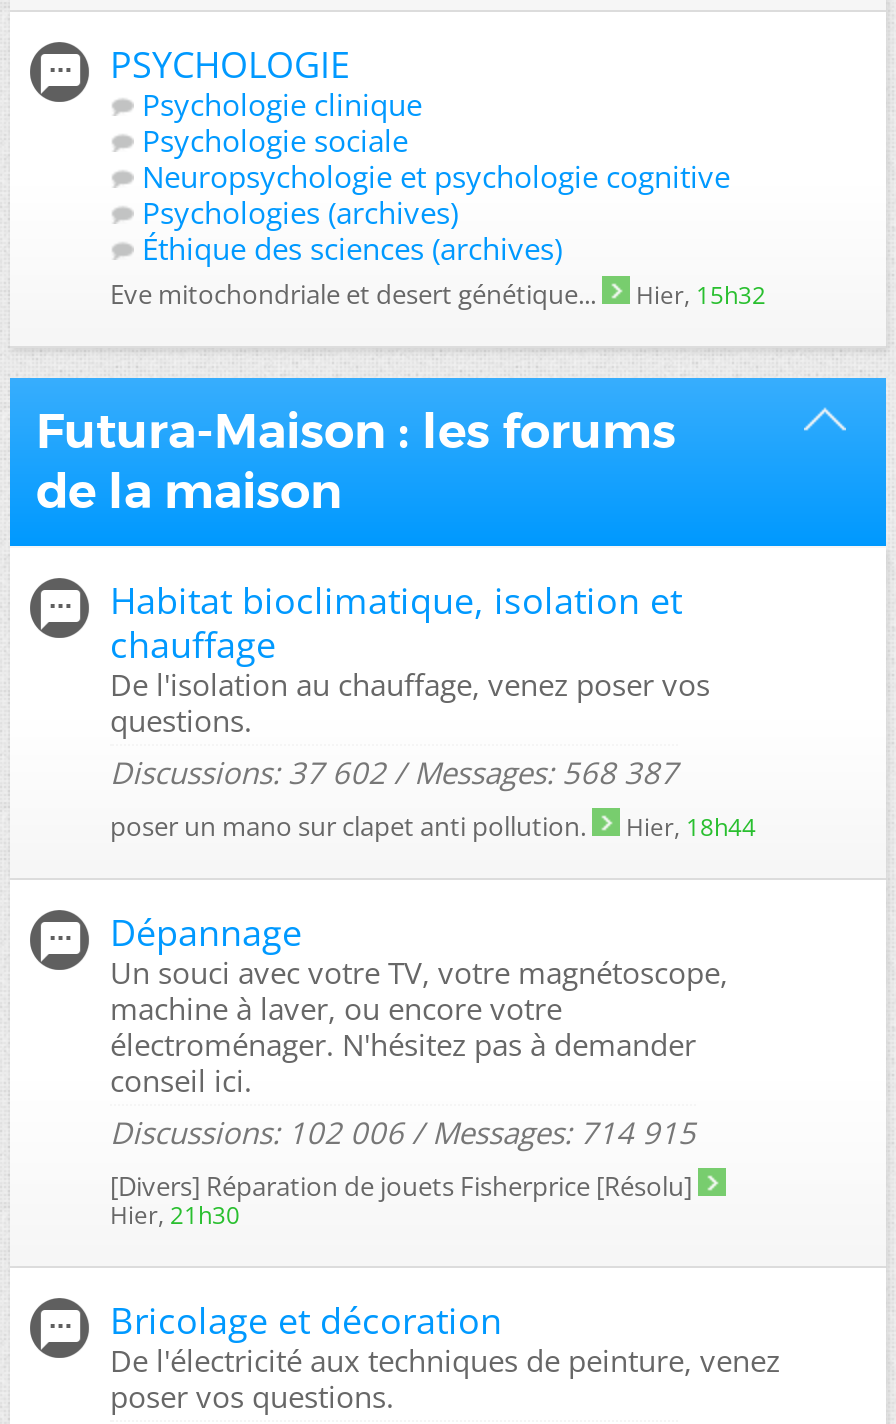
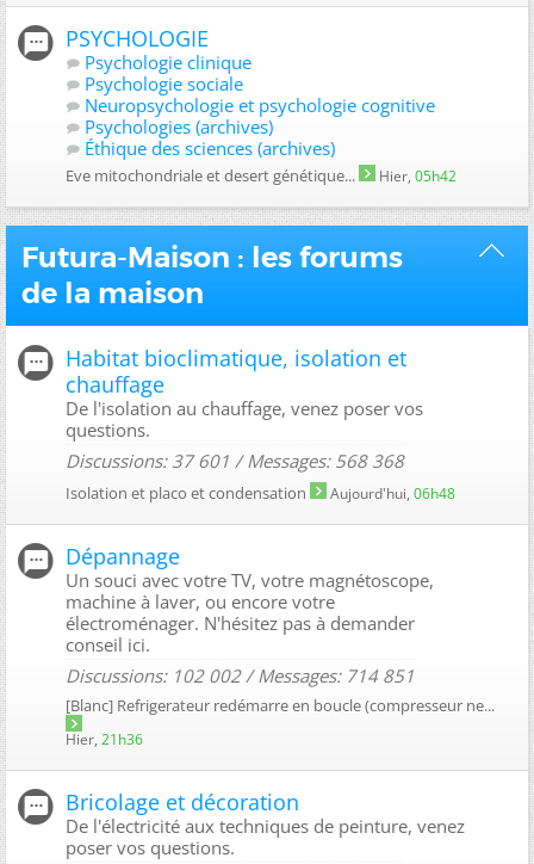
[110,276,766,312] Eve mitochondriale et desert génétique... Hier, 15h32 -> [66,165,457,186] Eve mitochondriale et desert génétique... Hier, 05h42
[110,752,756,844] Discussions: 37 602 / Messages: 568 387 | poser un mano sur clapet anti pollution. | Hier, 18h44 -> [66,449,455,504] Discussions: 37 601 / Messages: 568 368 | Isolation et placo et condensation | Aujourd'hui, 06h48
[110,1112,696,1232] Discussions: 102 006 / Messages: 714 915 | [Divers] Réparation de jouets Fisherprice [Résolu] | Hier, 21h30 -> [66,664,495,749] Discussions: 102 002 / Messages: 714 851 | [Blanc] Refrigerateur redémarre en boucle (compresseur ne... | Hier, 21h36

